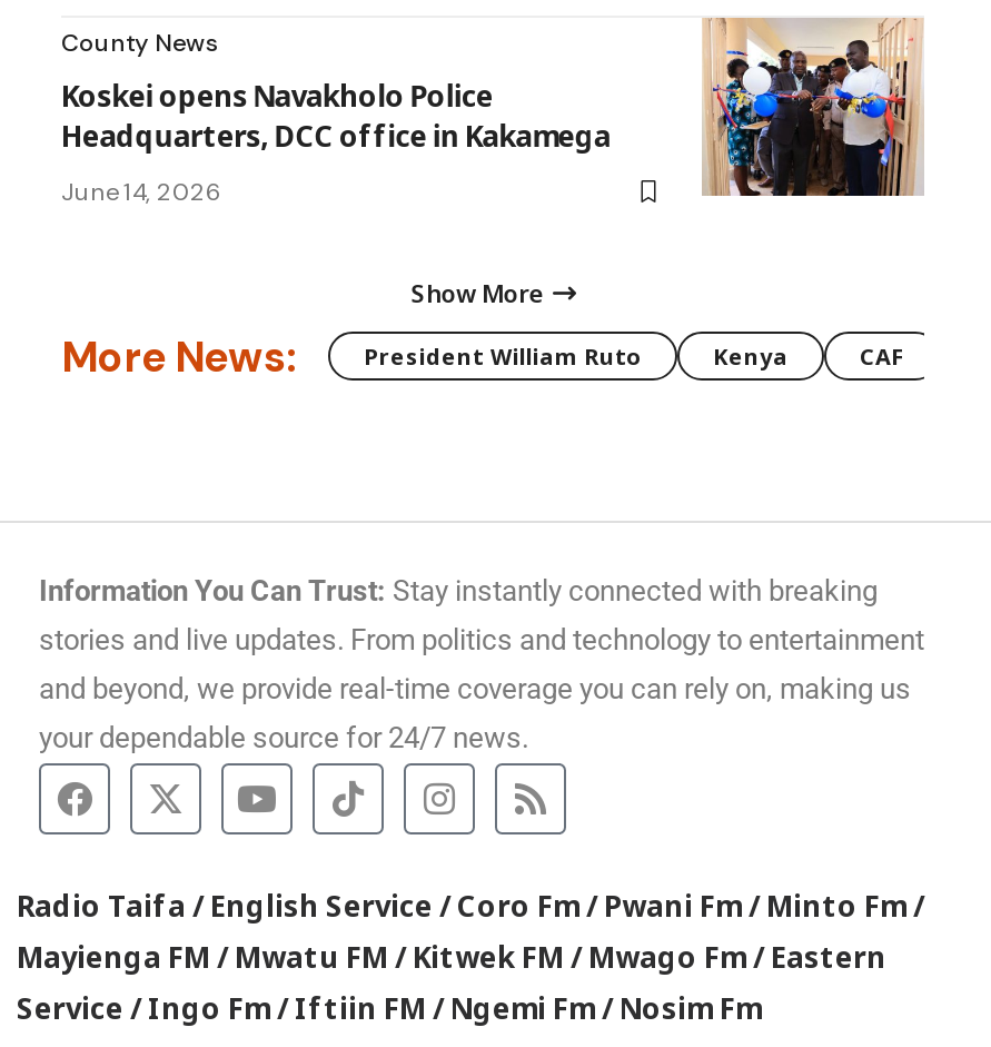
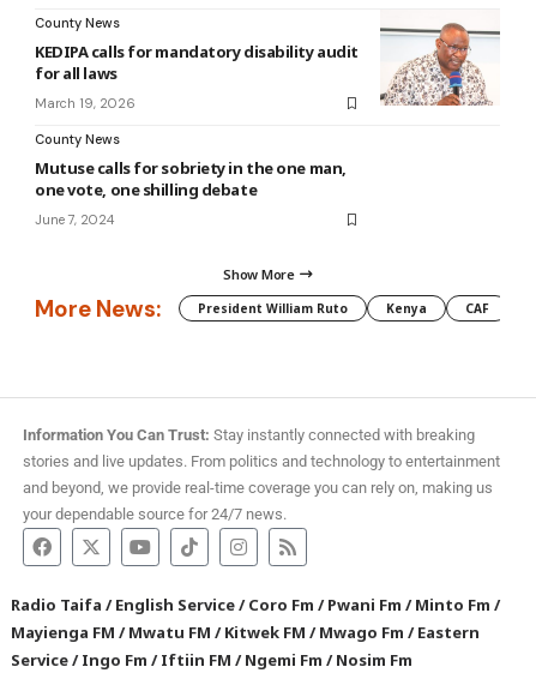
[702,16,924,198] [image] -> [379,10,501,107] [image]
[61,76,611,207] Koskei opens Navakholo Police | Headquarters, DCC office in Kakamega | June 14, 2026 -> [35,41,358,228] KEDIPA calls for mandatory disability audit | for all laws | March 19, 2026 | County News | Mutuse calls for sobriety in the one man, | one vote, one shilling debate | June 7, 2024

